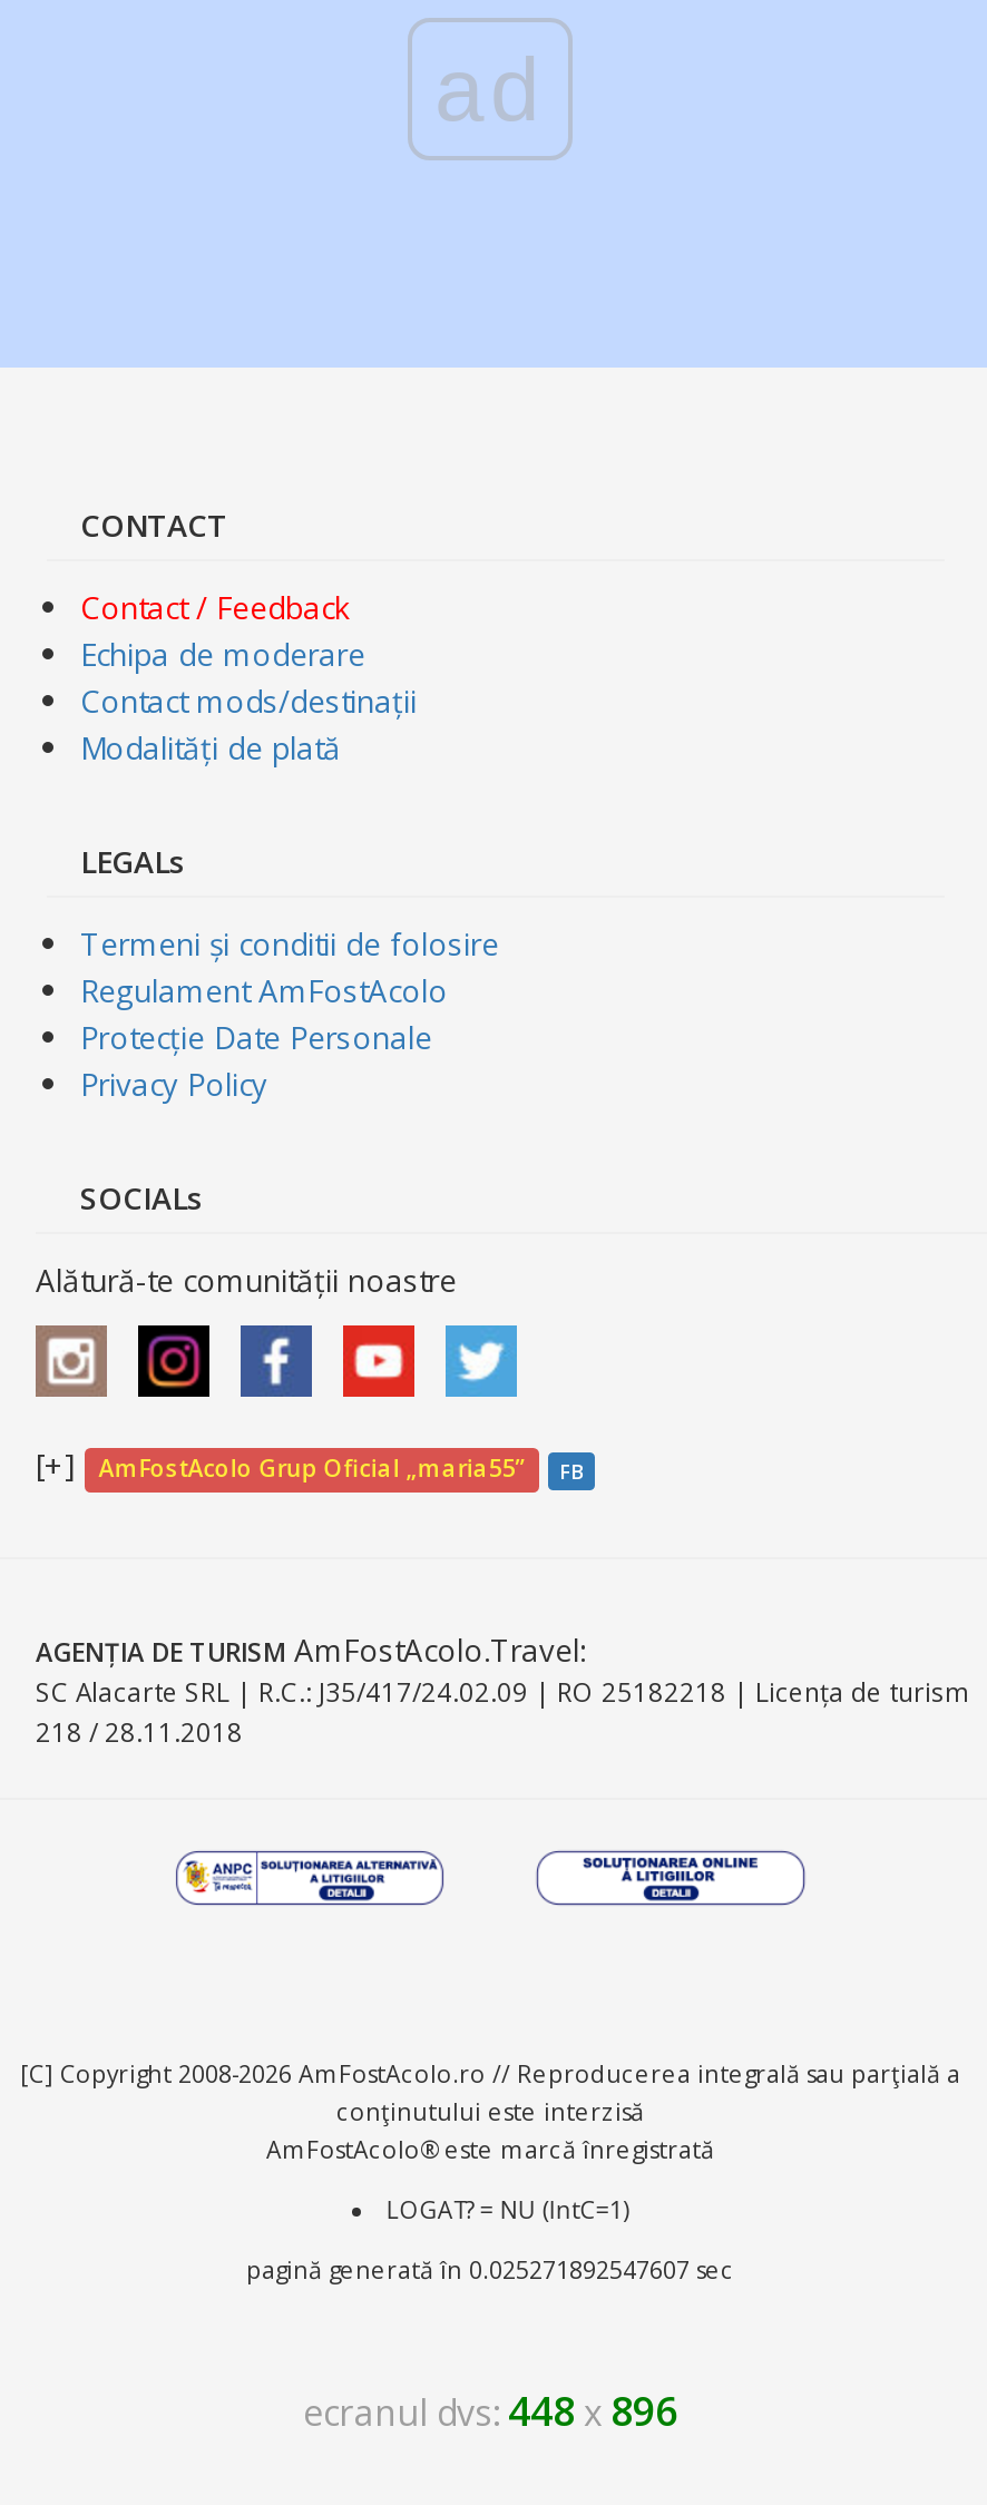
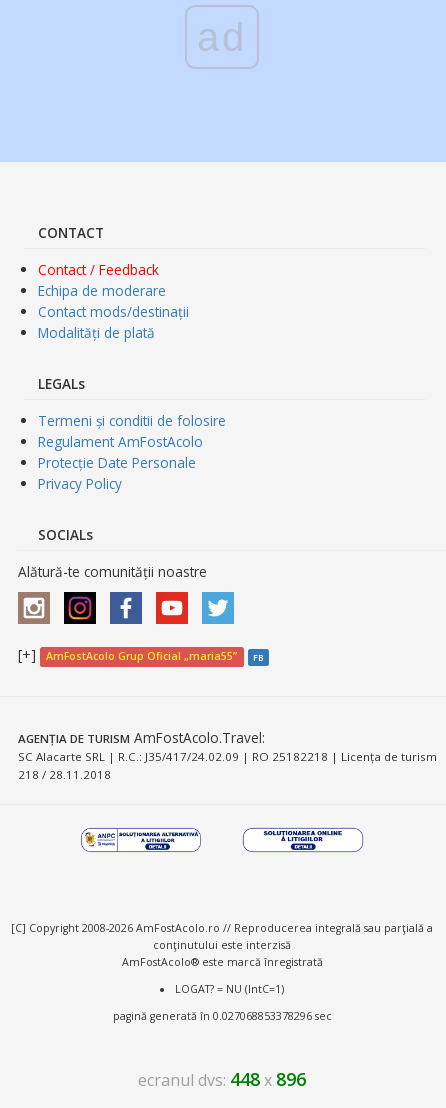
[246,2255,734,2286] pagină generată în 0.025271892547607 sec -> [112,1009,331,1023] pagină generată în 0.027068853378296 sec

